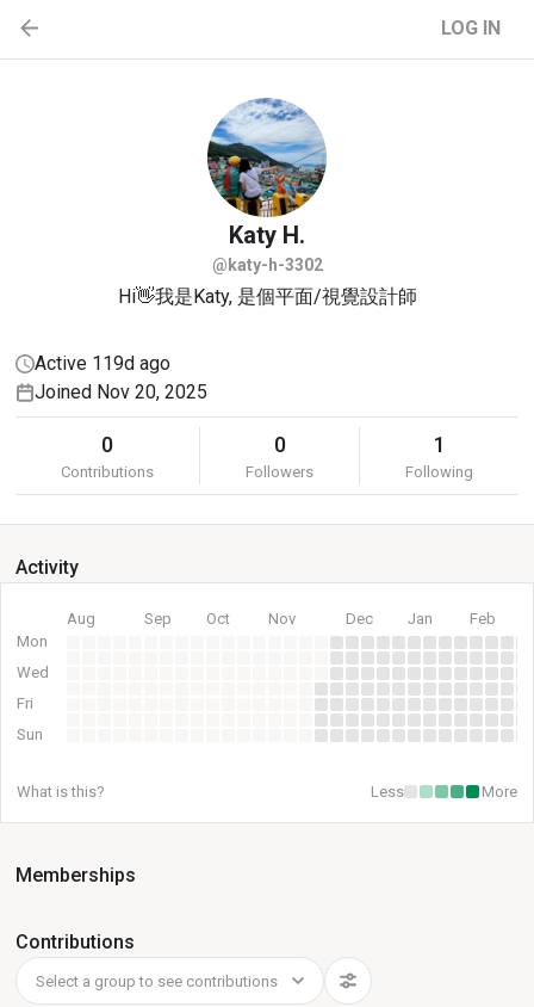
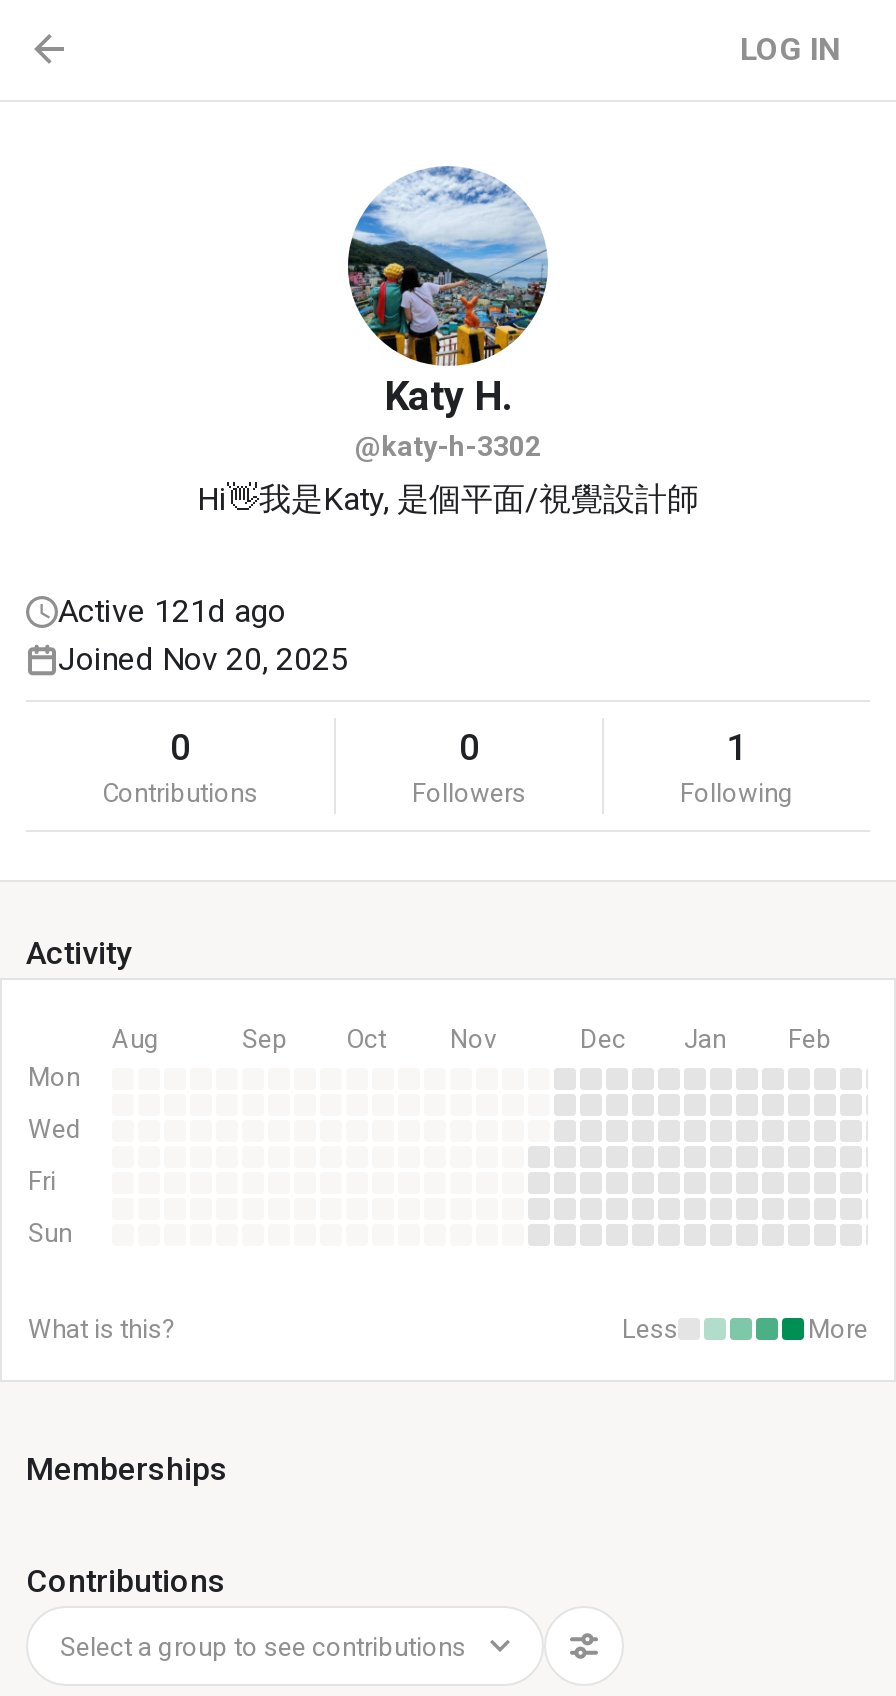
[35,352,170,375] Active 119d ago -> [58,592,286,630] Active 121d ago

